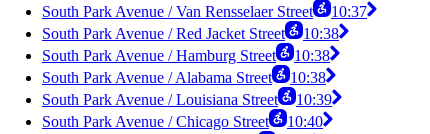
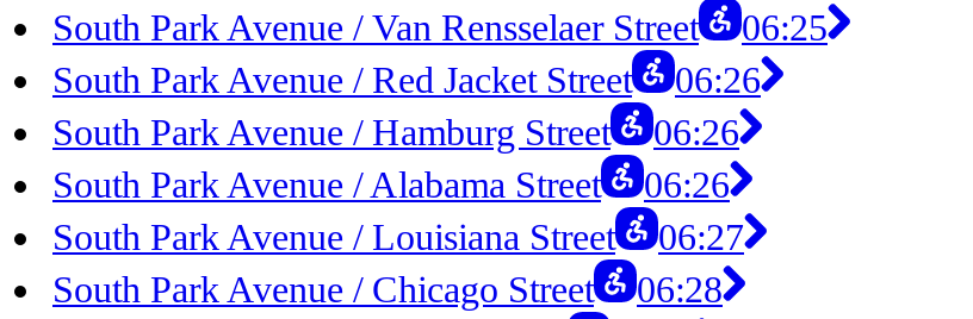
[42,3,367,20] South Park Avenue / Van Rensselaer Street 10:37 -> [52,8,828,48] South Park Avenue / Van Rensselaer Street 06:25
[42,25,339,42] South Park Avenue / Red Jacket Street 10:38 -> [52,60,761,100] South Park Avenue / Red Jacket Street 06:26
[42,47,330,64] South Park Avenue / Hamburg Street 10:38 -> [52,112,739,153] South Park Avenue / Hamburg Street 06:26
[42,69,326,86] South Park Avenue / Alabama Street 10:38 -> [52,165,730,205] South Park Avenue / Alabama Street 06:26
[42,91,332,108] South Park Avenue / Louisiana Street 10:39 -> [52,217,744,258] South Park Avenue / Louisiana Street 06:27
[42,113,323,130] South Park Avenue / Chicago Street 10:40 -> [52,269,723,310] South Park Avenue / Chicago Street 06:28

